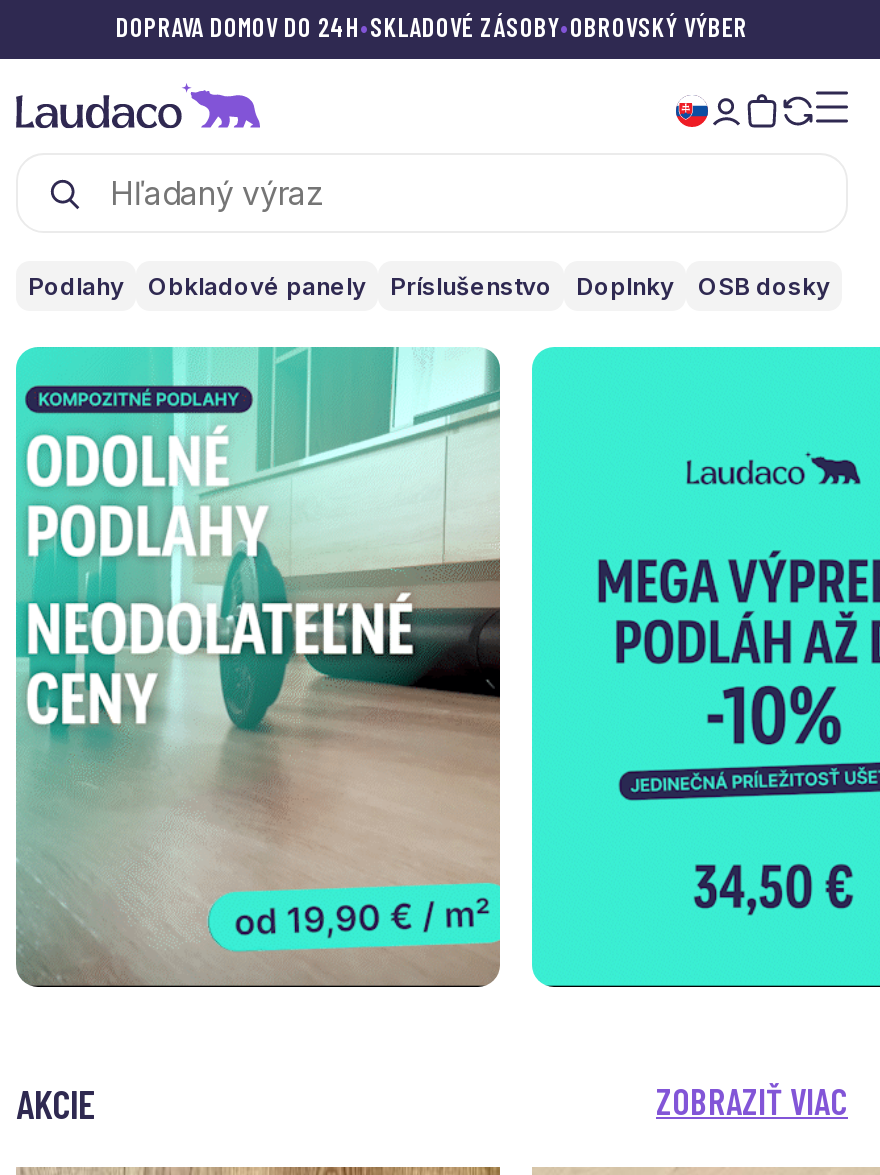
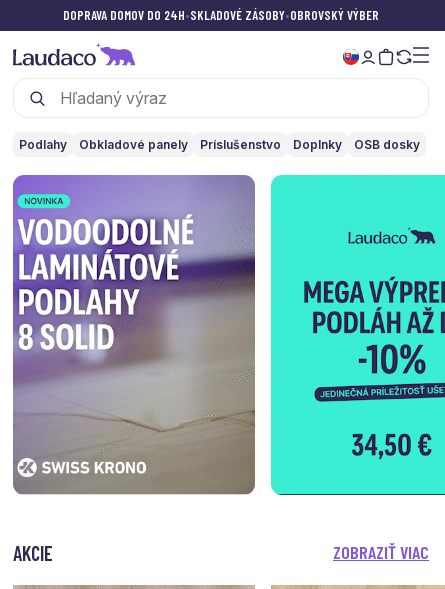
[14,345,502,987] [image] -> [12,174,256,494] [image]

